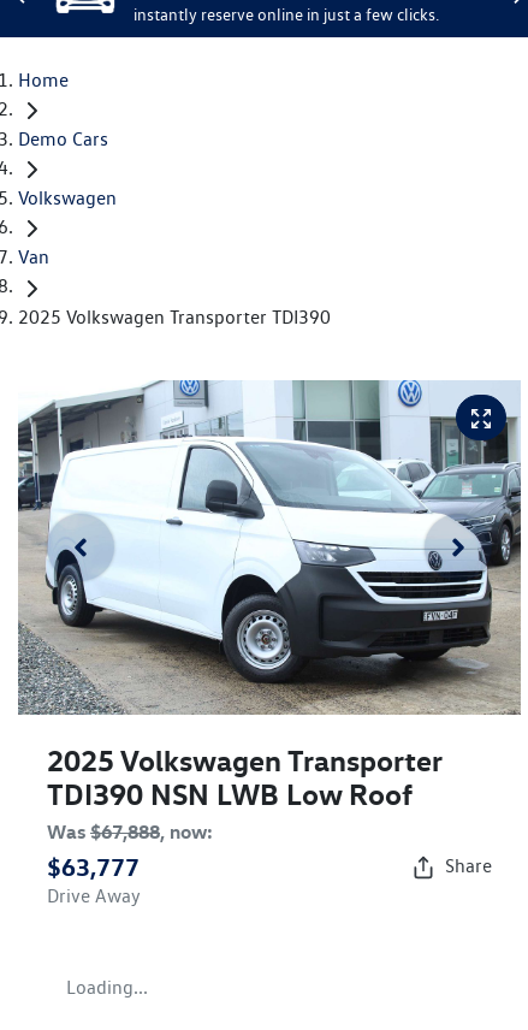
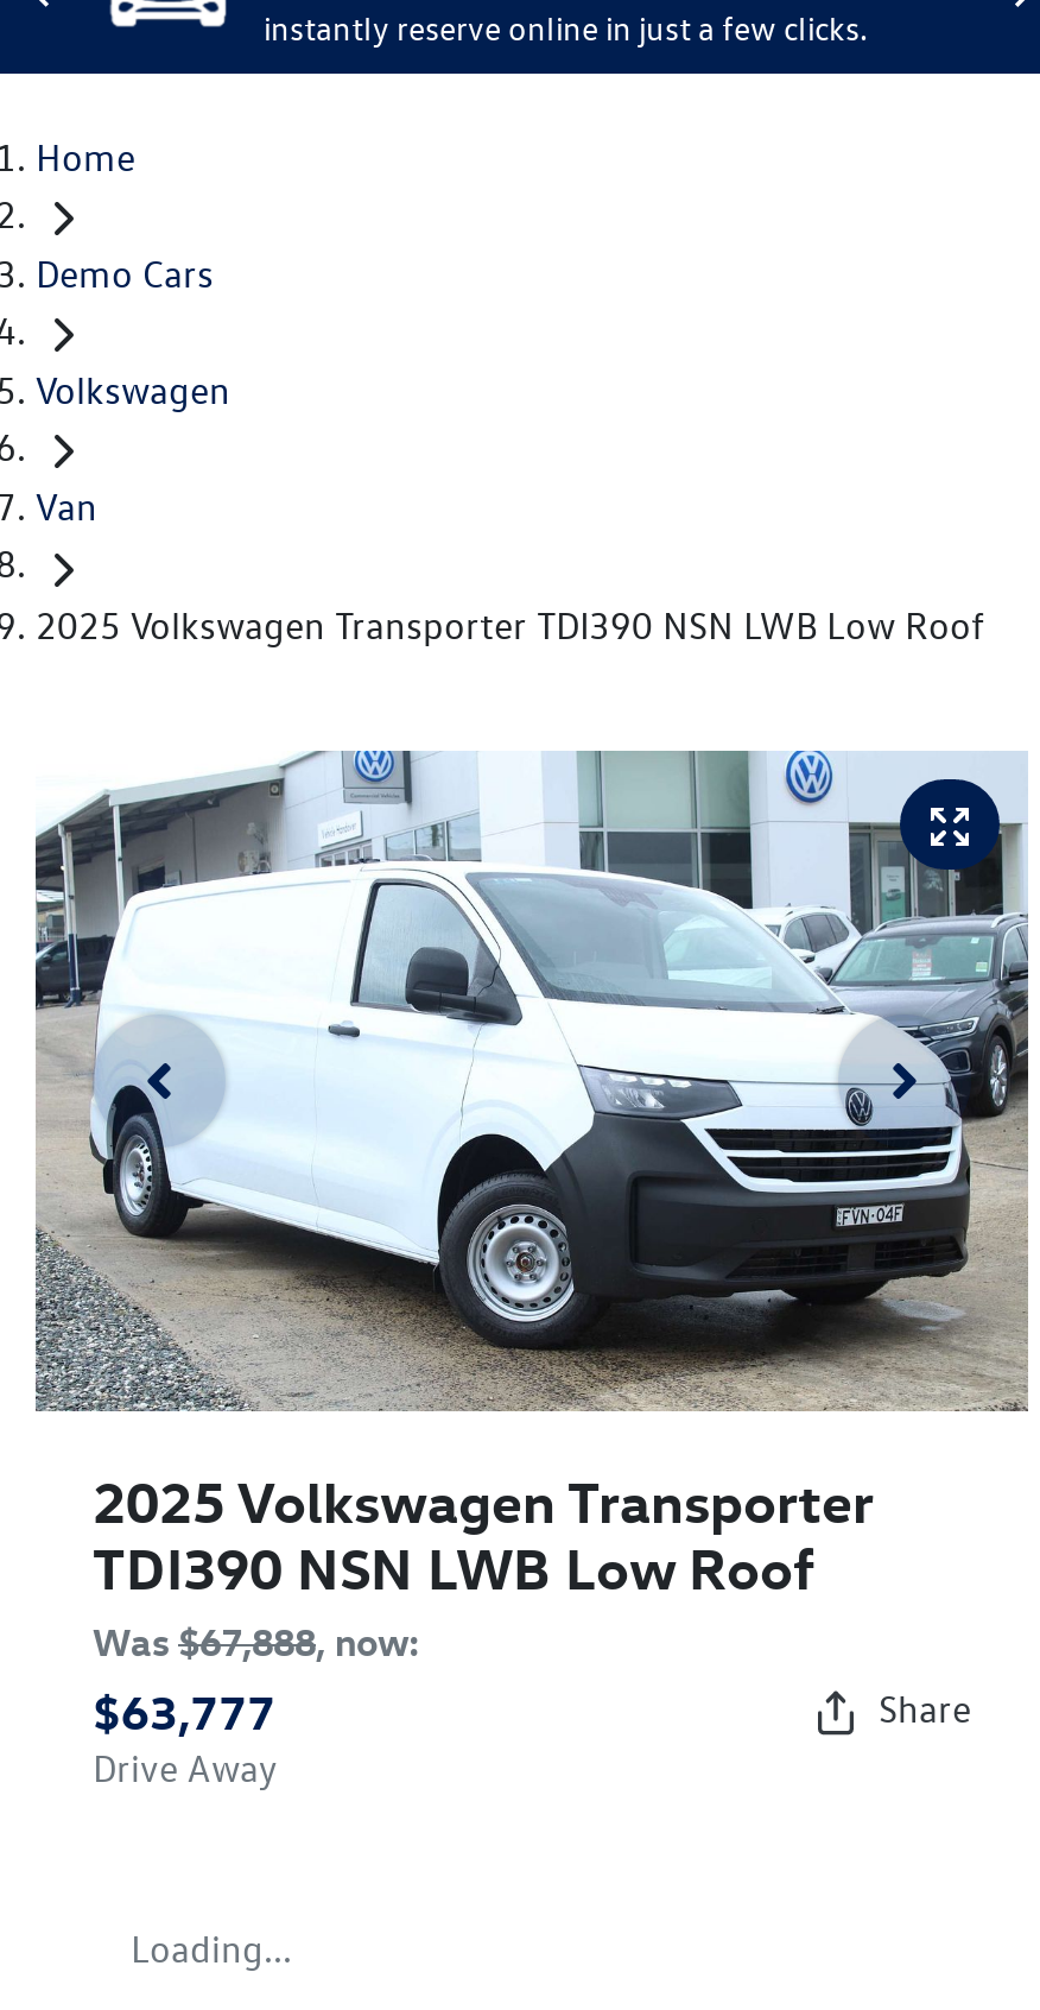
[18,305,331,328] 2025 Volkswagen Transporter TDI390 -> [36,603,985,648] 2025 Volkswagen Transporter TDI390 NSN LWB Low Roof

